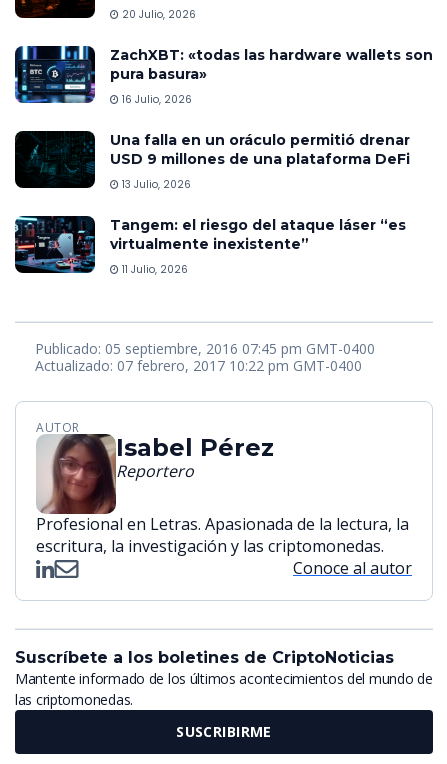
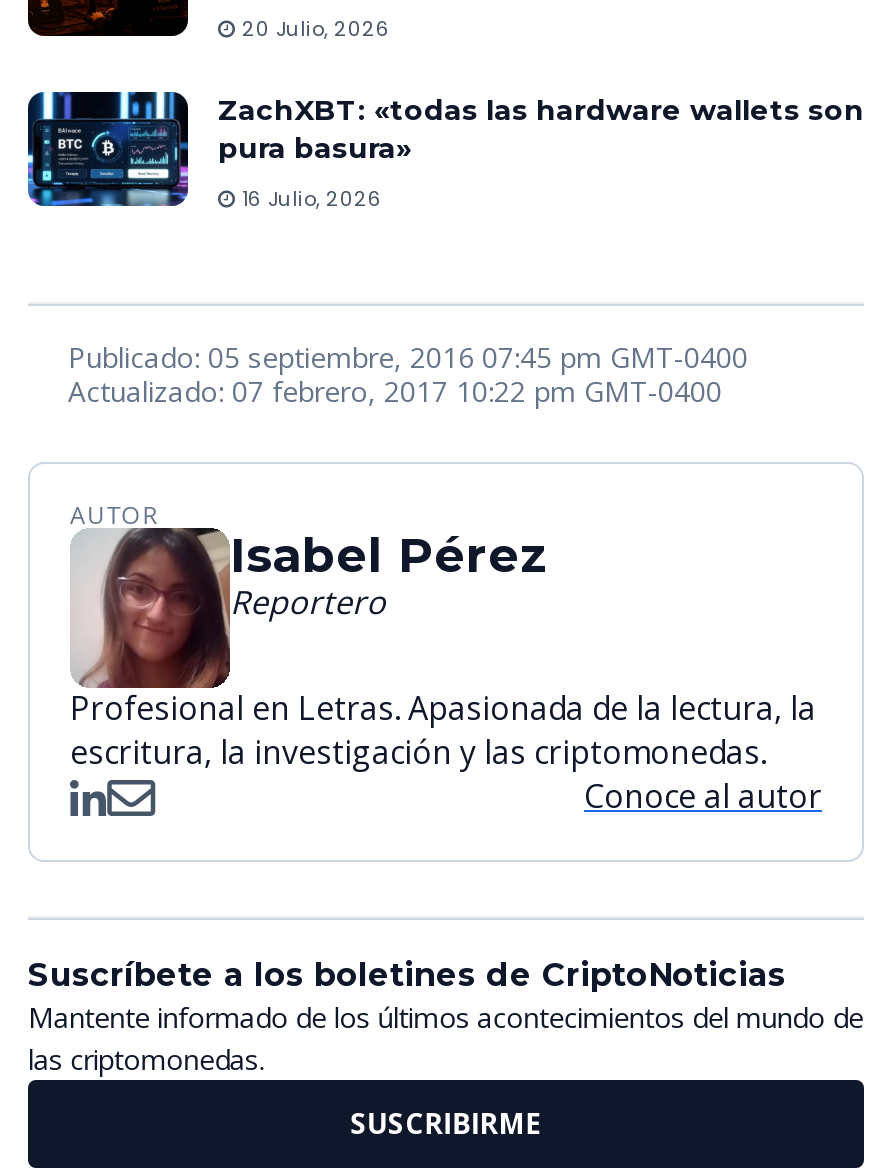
[15,130,414,277] [image] | Una falla en un oráculo permitió drenar | USD 9 millones de una plataforma DeFi | 13 Julio, 2026 | Tangem: el riesgo del ataque láser “es | virtualmente inexistente” | 11 Julio, 2026 -> none
[14,215,96,274] [image] -> none

